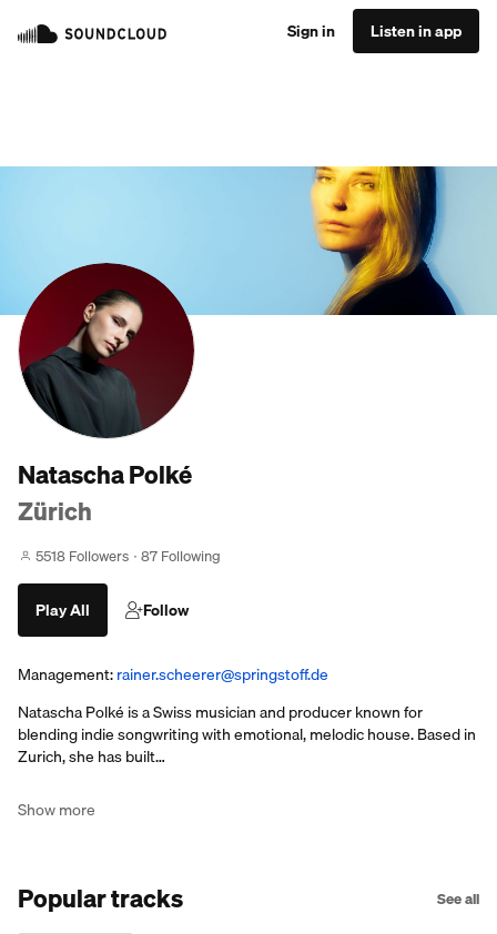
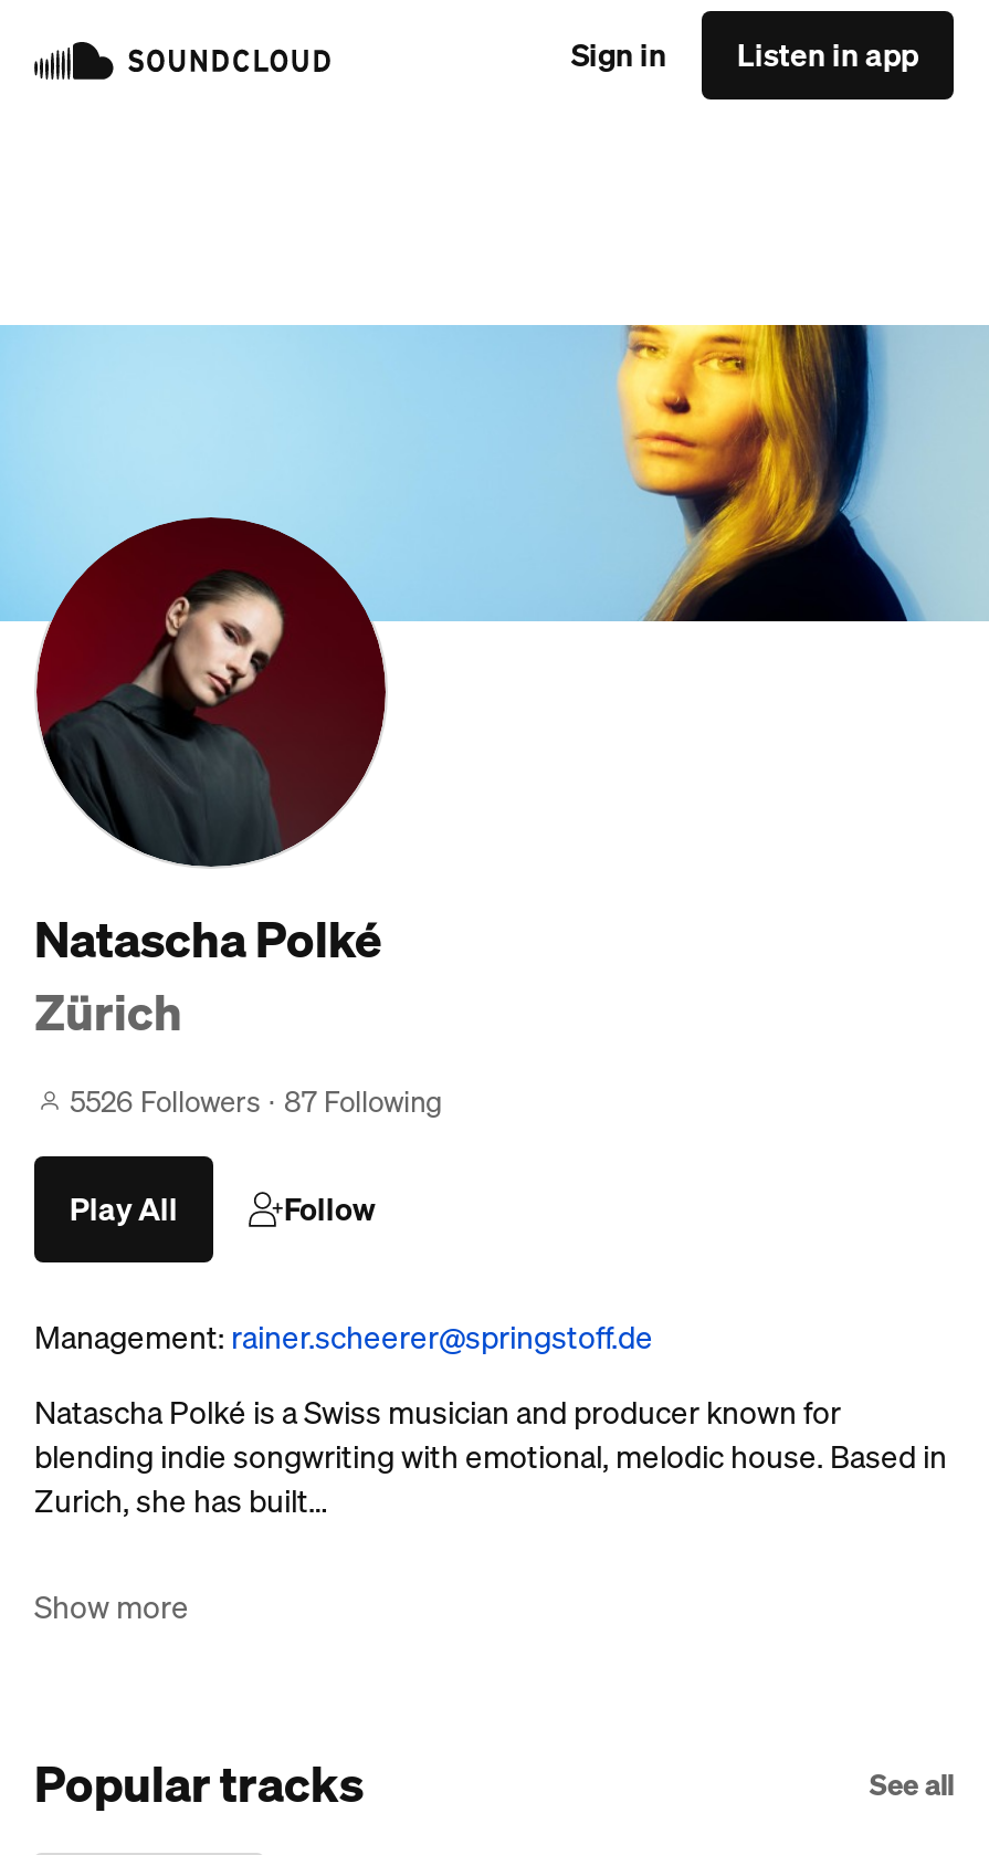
[35,545,221,567] 5518 Followers 87 Following -> [70,1080,443,1124] 5526 Followers 87 Following

